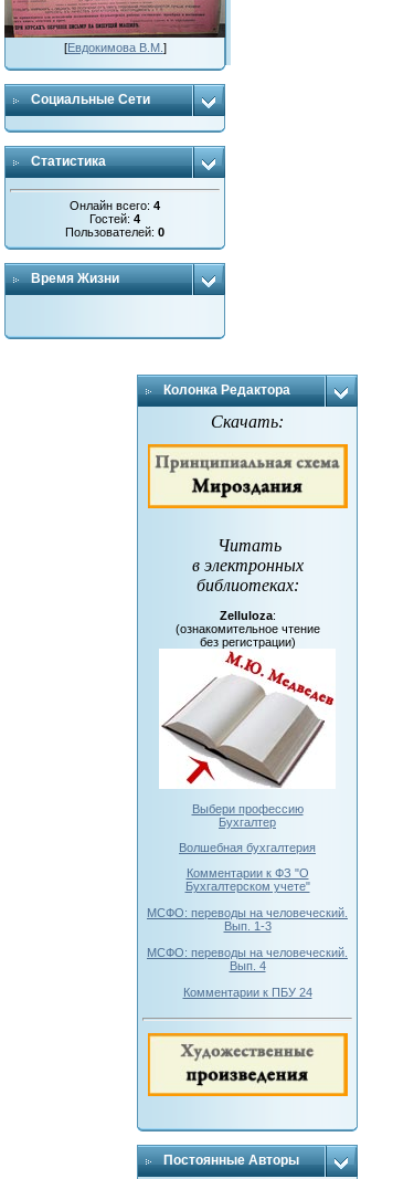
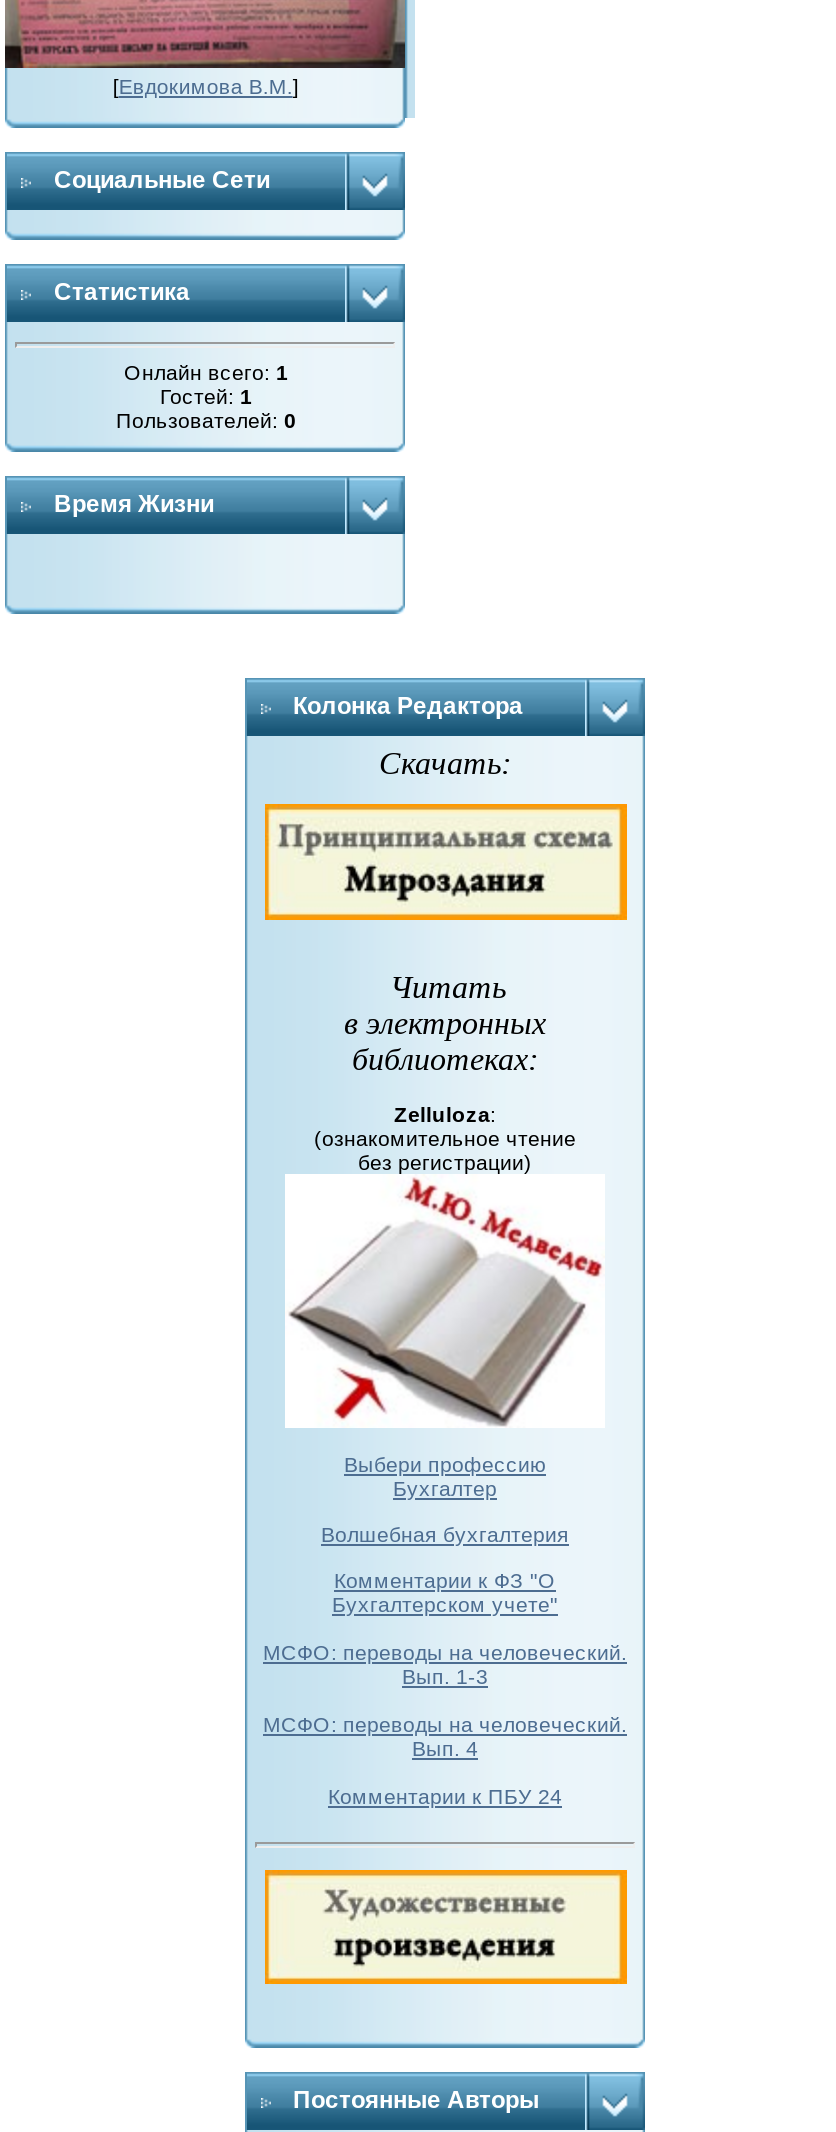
[70,199,161,212] Онлайн всего: 4 -> [124,359,288,383] Онлайн всего: 1
[90,212,141,225] Гостей: 4 -> [160,383,252,407] Гостей: 1

